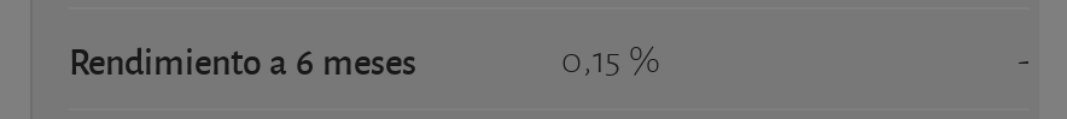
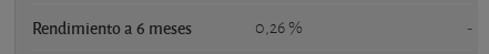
[561,35,660,83] 0,15 % -> [255,16,303,38] 0,26 %

